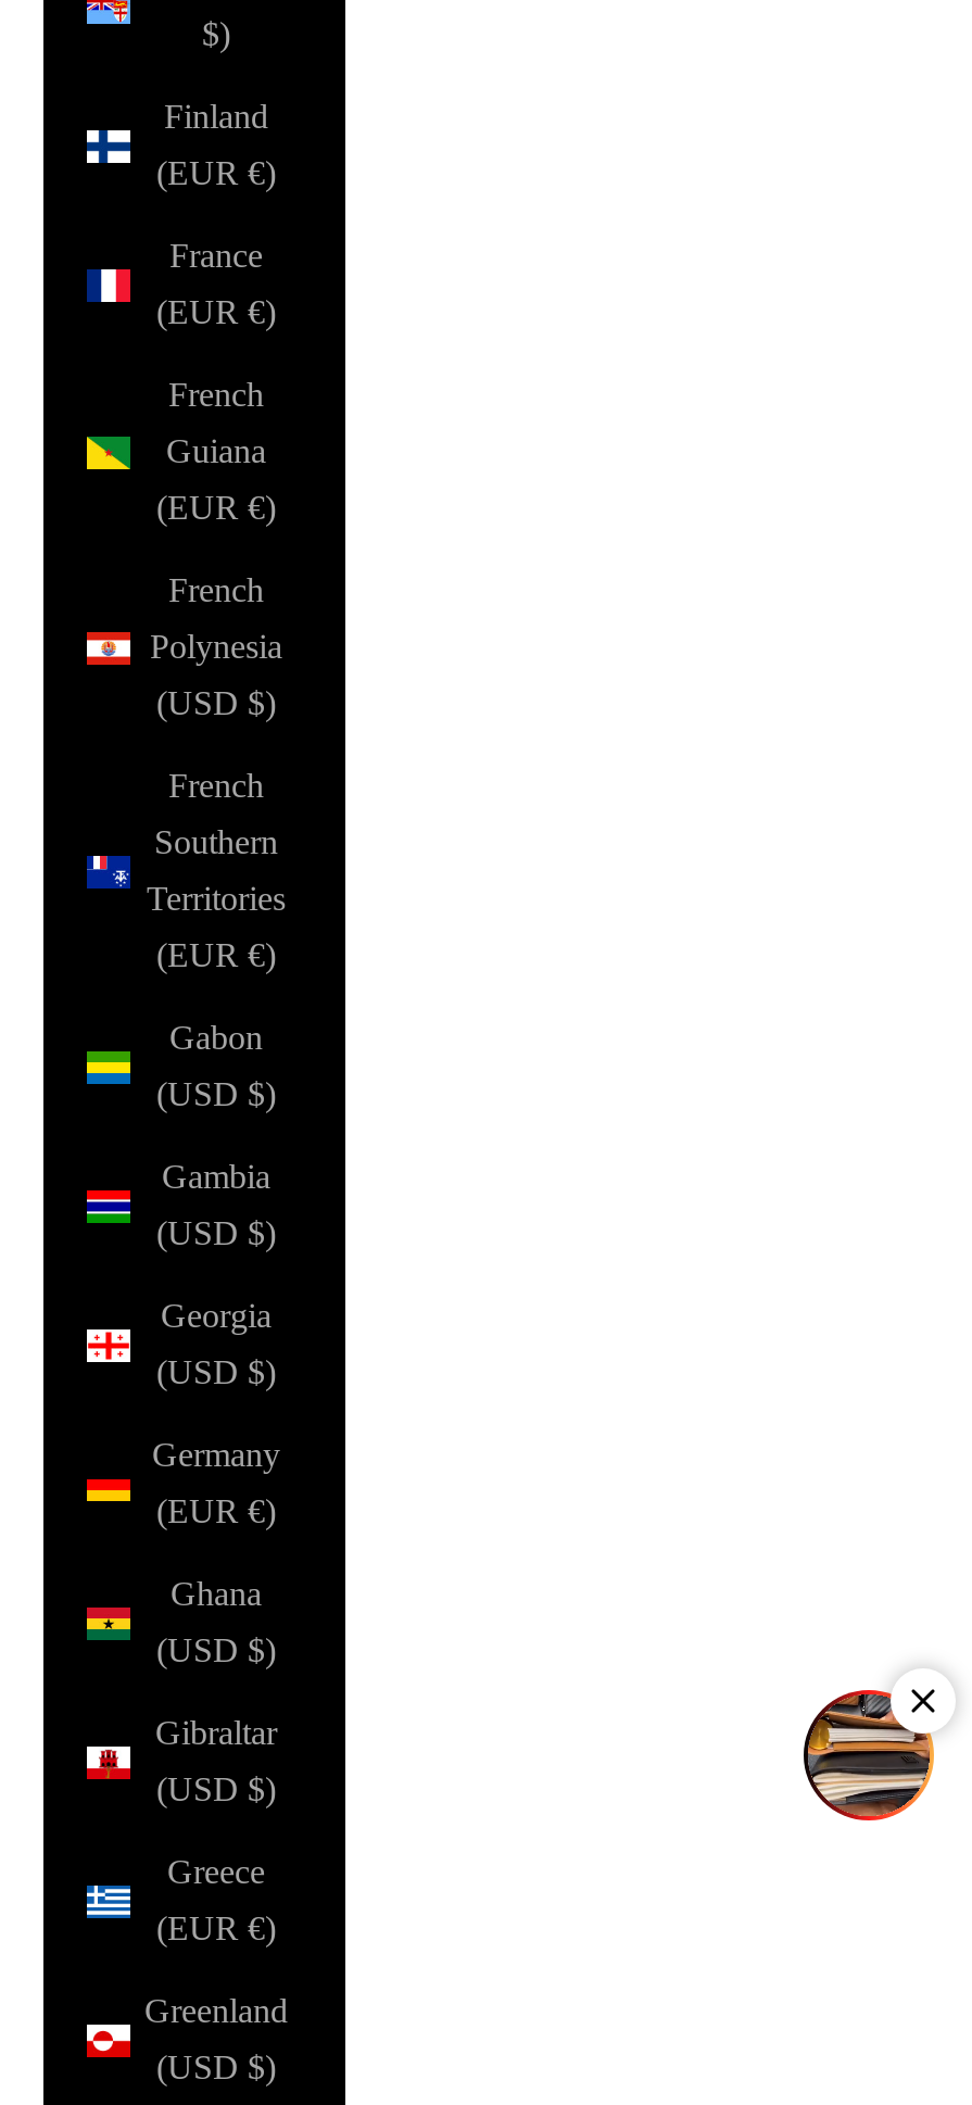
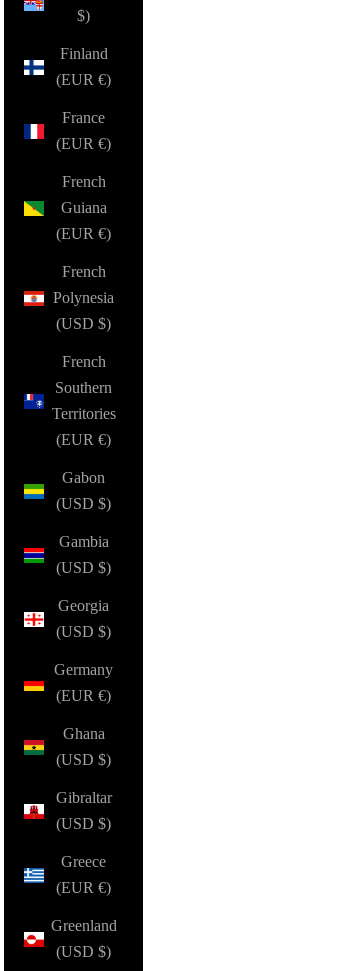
[801,1688,936,1823] [image] -> none

